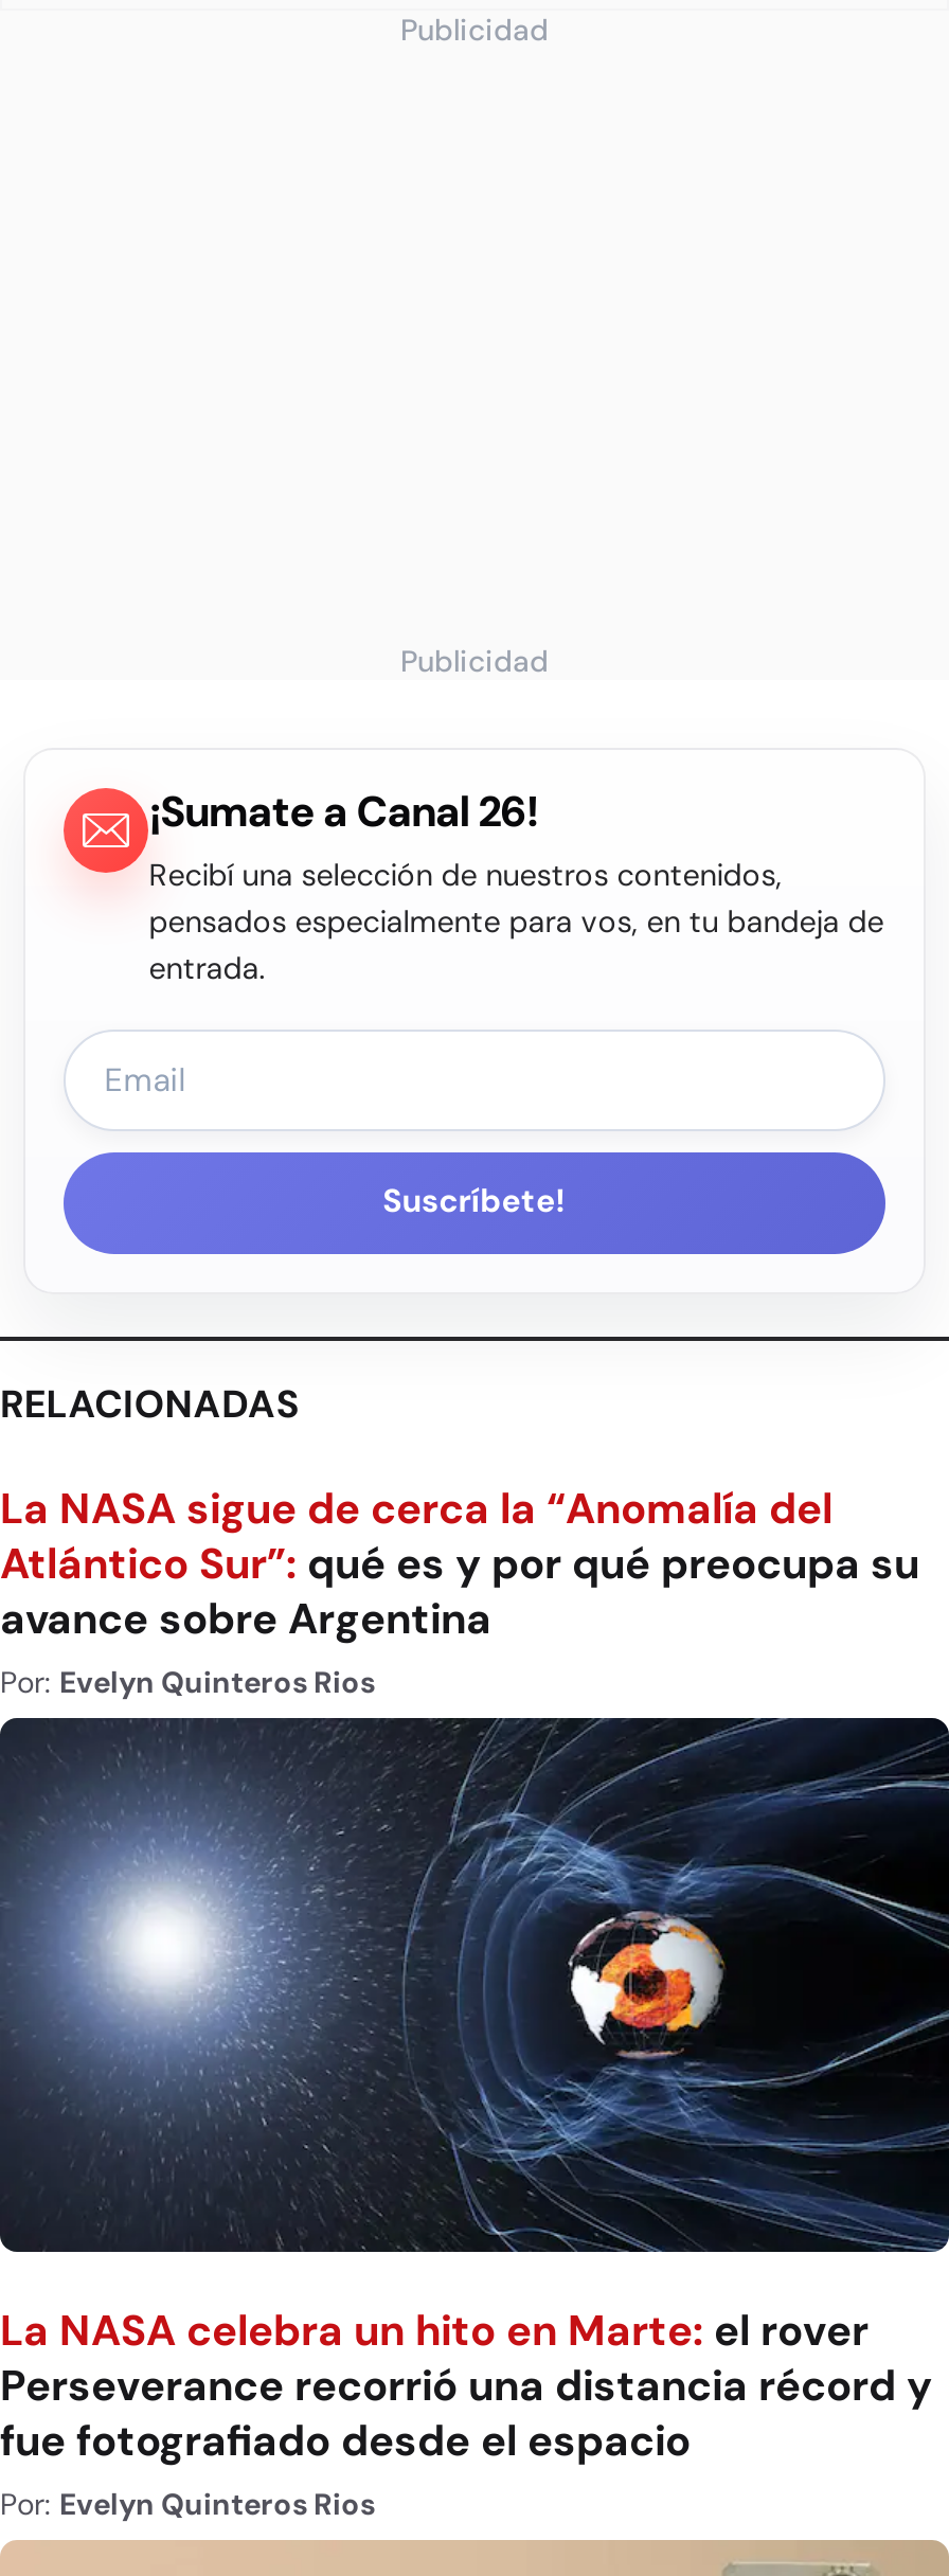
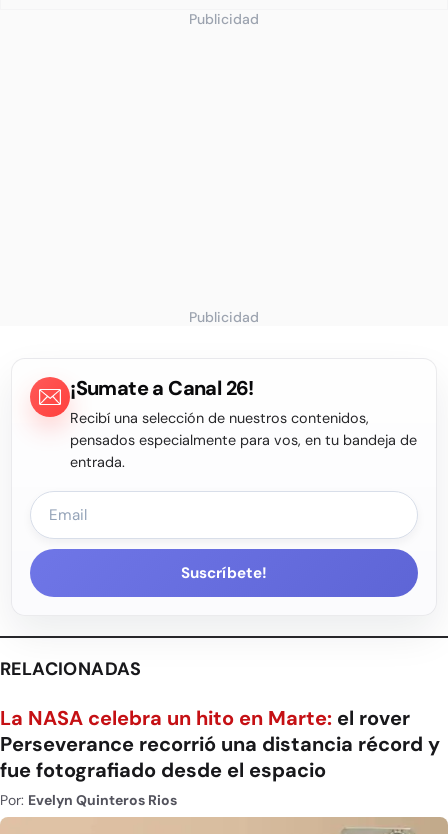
[0,1482,919,1702] La NASA sigue de cerca la “Anomalía del | Atlántico Sur”: qué es y por qué preocupa su | avance sobre Argentina | Por: Evelyn Quinteros Rios -> none
[6,1717,943,2255] [image] -> none

